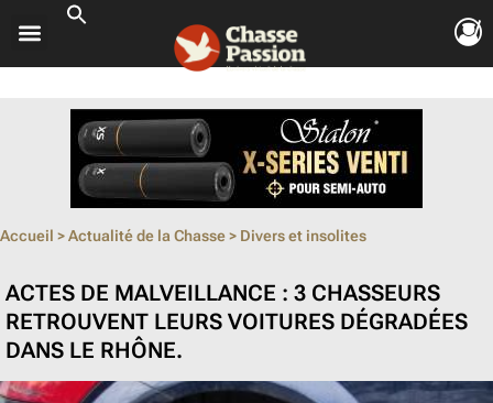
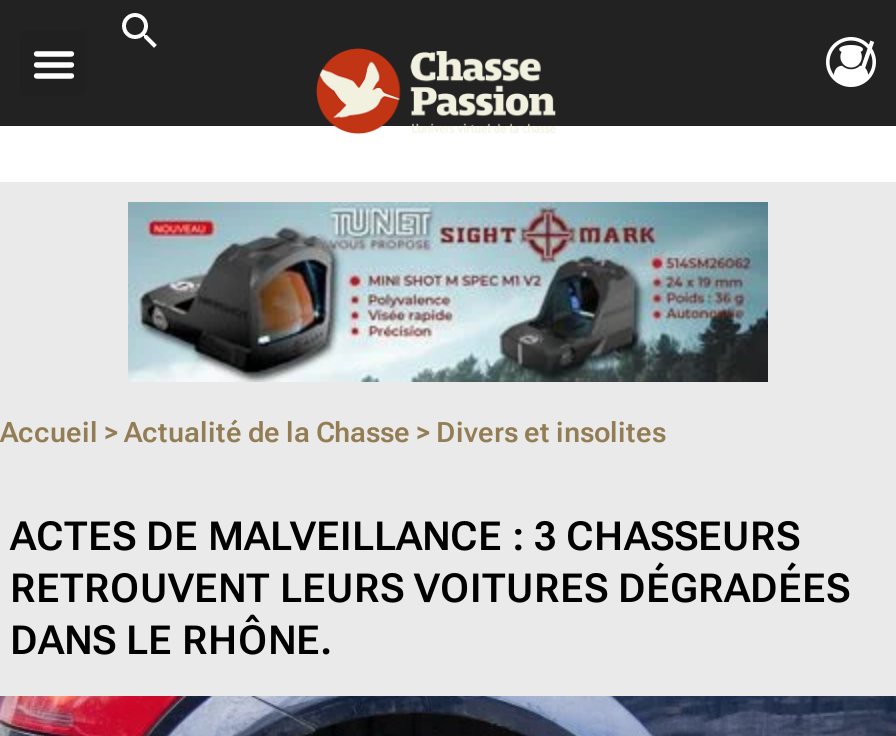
[69,108,423,209] [image] -> [128,200,770,384] [image]

